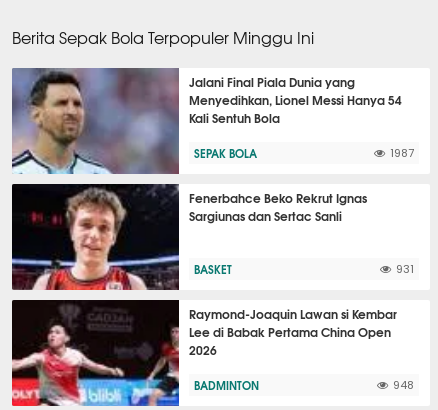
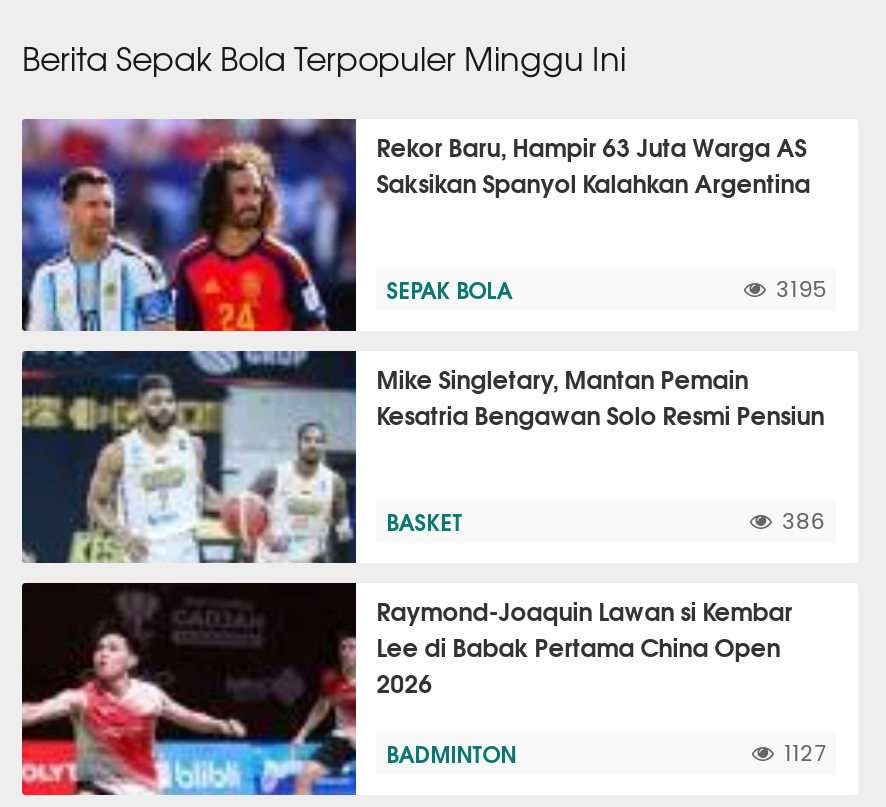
[12,68,402,175] [image] | Jalani Final Piala Dunia yang | Menyedihkan, Lionel Messi Hanya 54 | Kali Sentuh Bola -> [20,118,810,334] [image] | Rekor Baru, Hampir 63 Juta Warga AS | Saksikan Spanyol Kalahkan Argentina
[390,148,414,159] 1987 -> [776,280,826,302] 3195
[11,183,367,291] [image] | Fenerbahce Beko Rekrut Ignas | Sargiunas dan Sertac Sanli -> [20,350,824,564] [image] | Mike Singletary, Mantan Pemain | Kesatria Bengawan Solo Resmi Pensiun
[396,264,414,275] 931 -> [782,512,826,534] 386
[393,380,414,391] 948 -> [784,744,826,766] 1127

